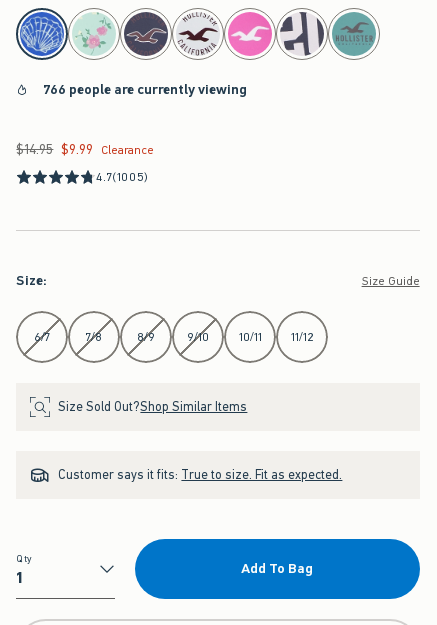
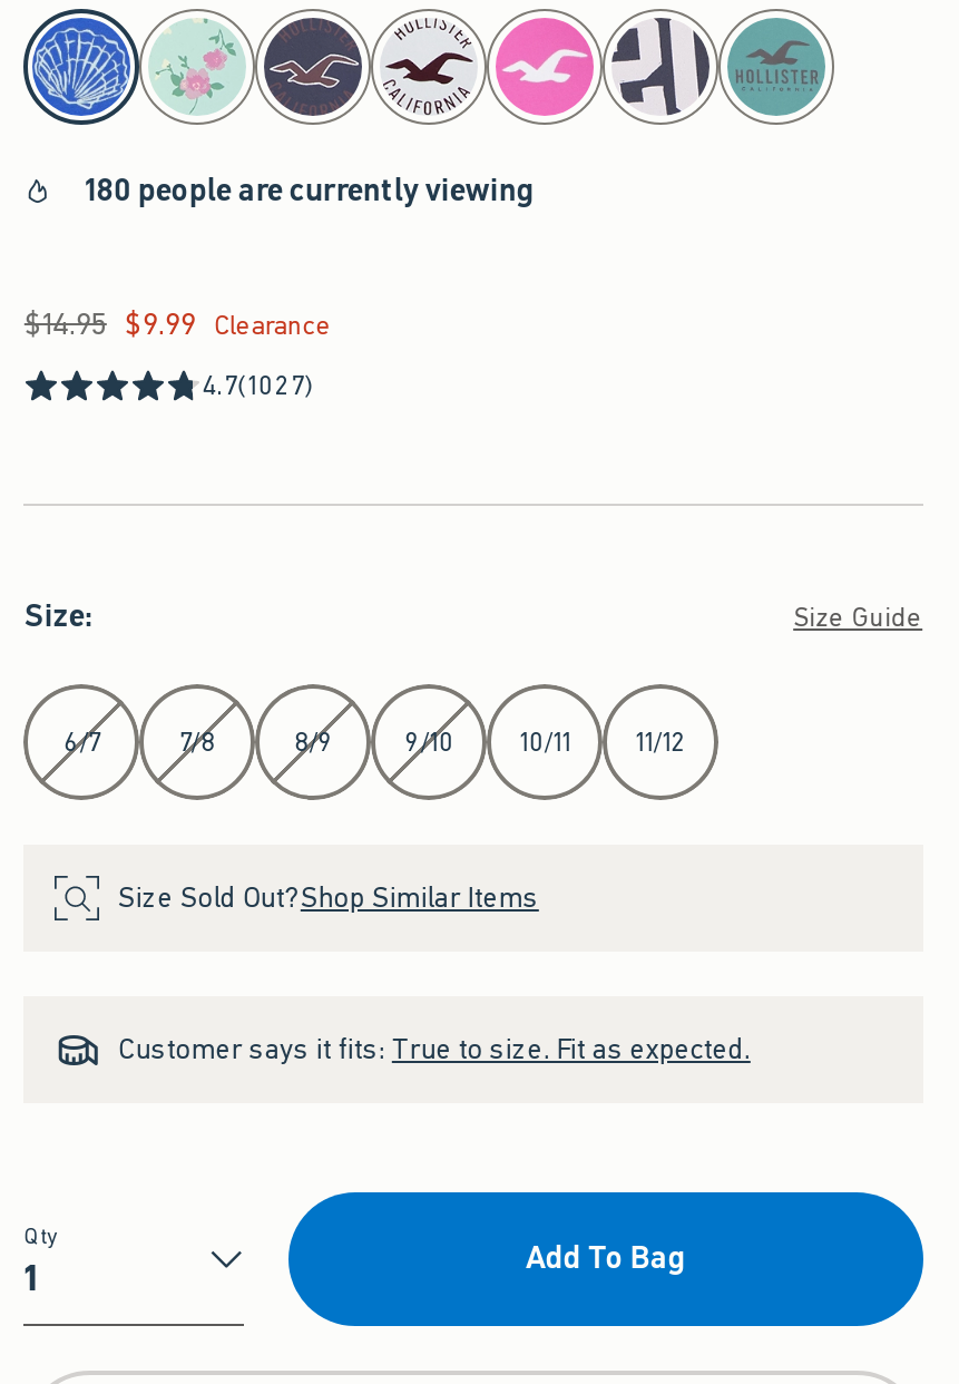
[43,80,247,99] 766 people are currently viewing -> [84,169,534,212] 180 people are currently viewing
[96,169,149,185] 4.7(1005) -> [202,368,315,403] 4.7(1027)

